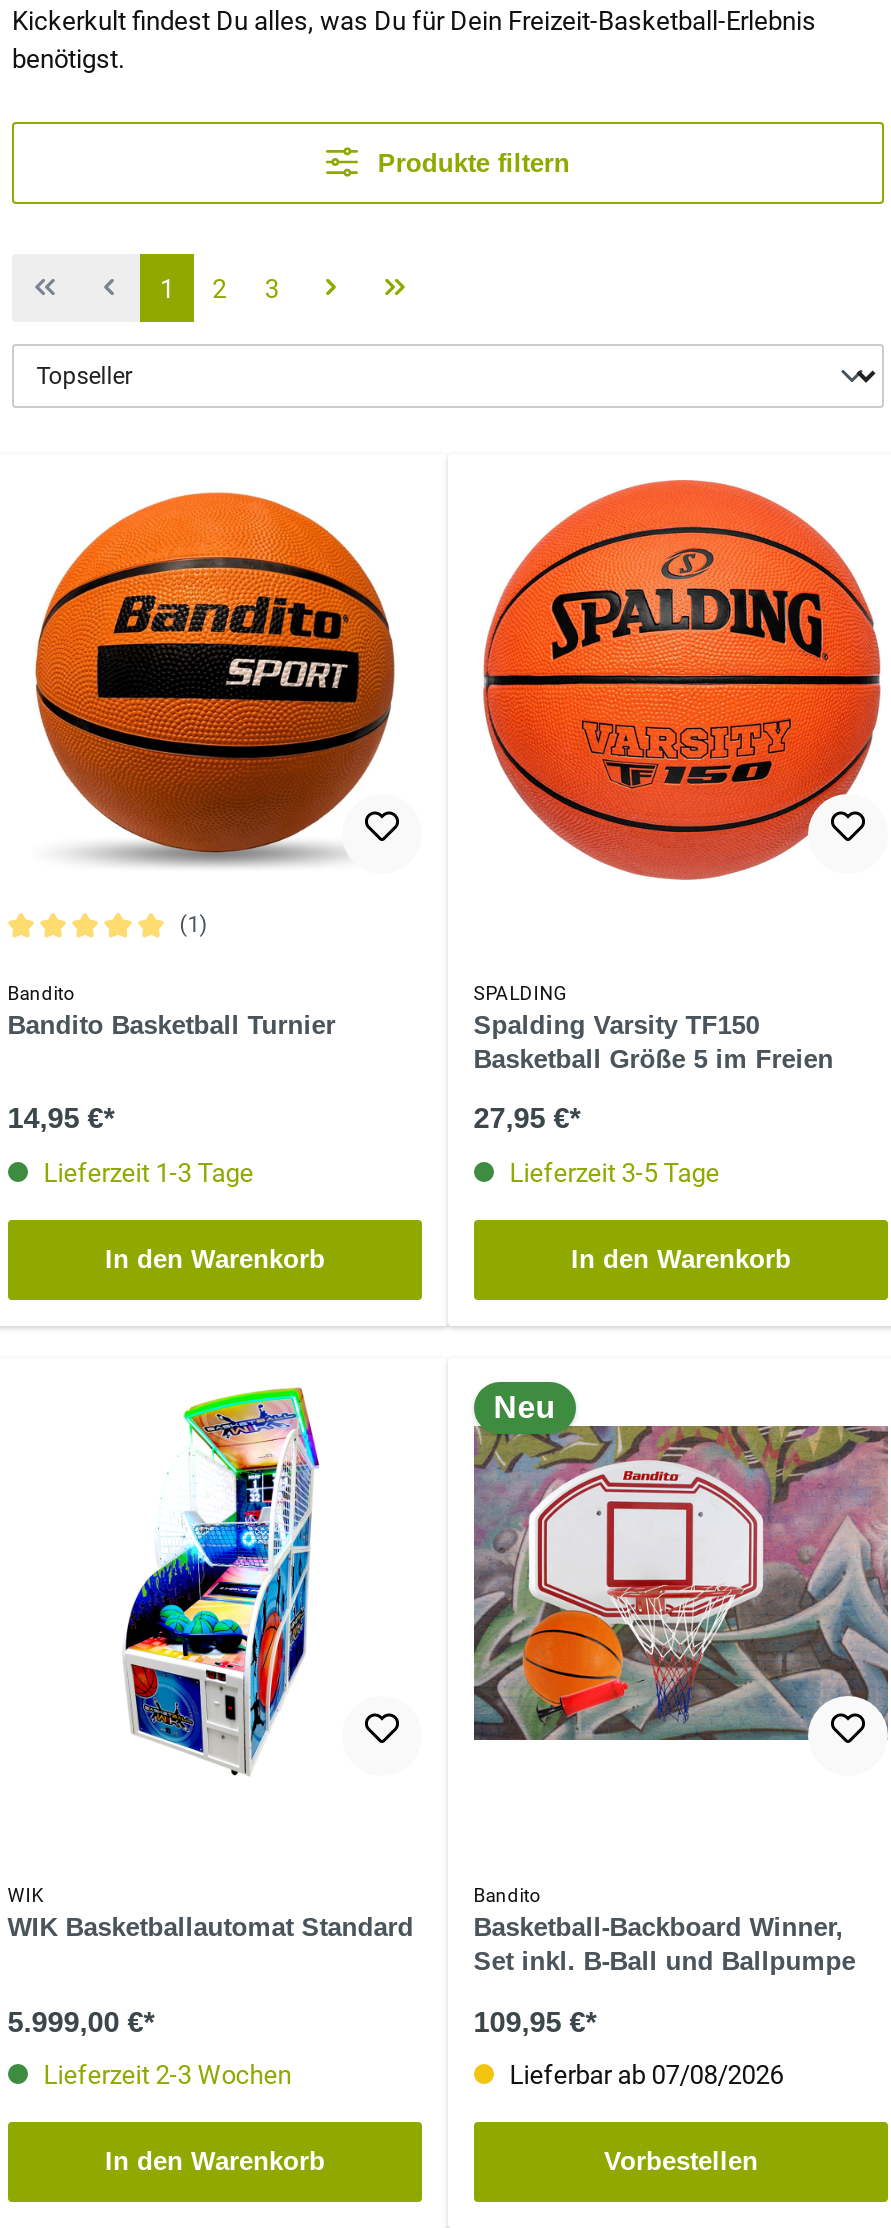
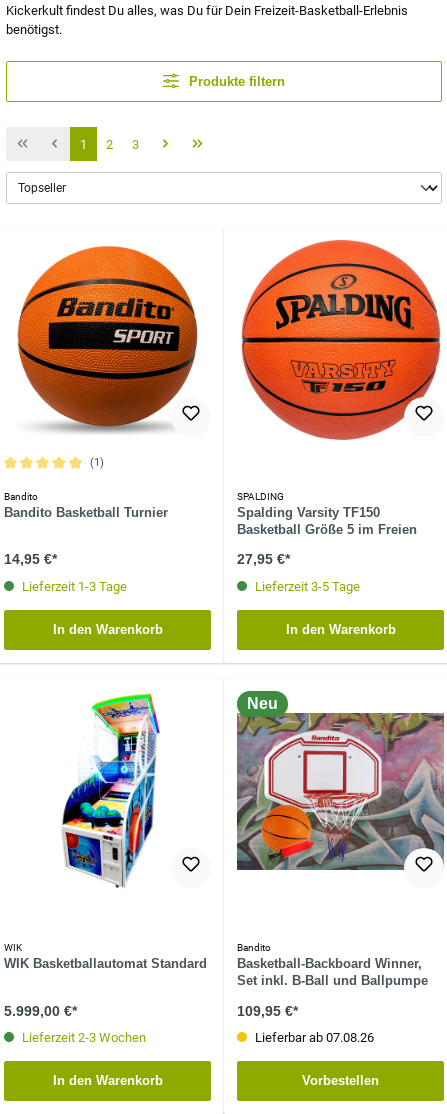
[504,2060,784,2090] Lieferbar ab 07/08/2026 -> [252,1030,374,1045] Lieferbar ab 07.08.26

